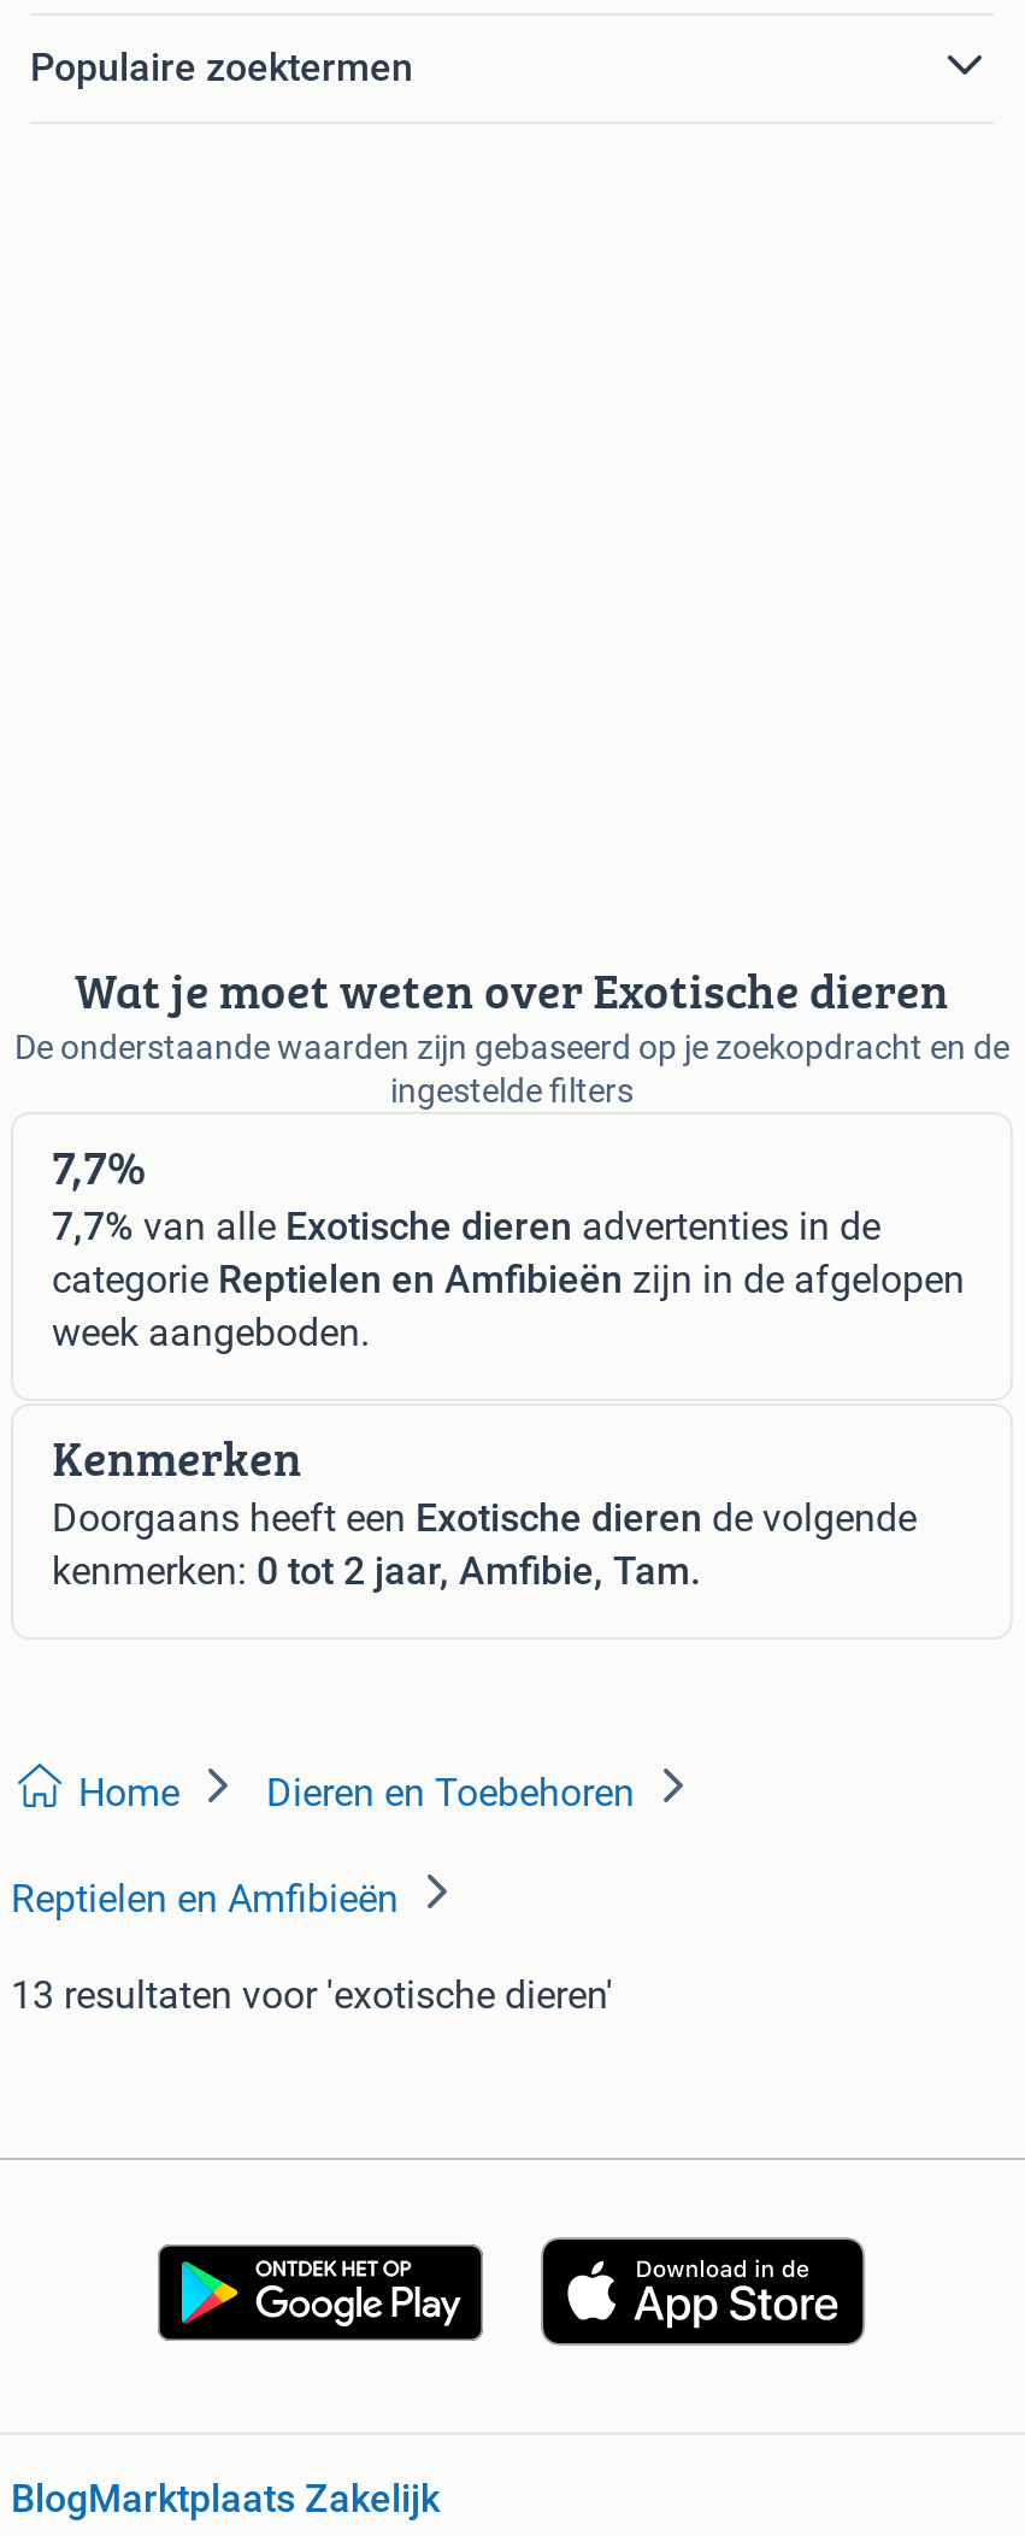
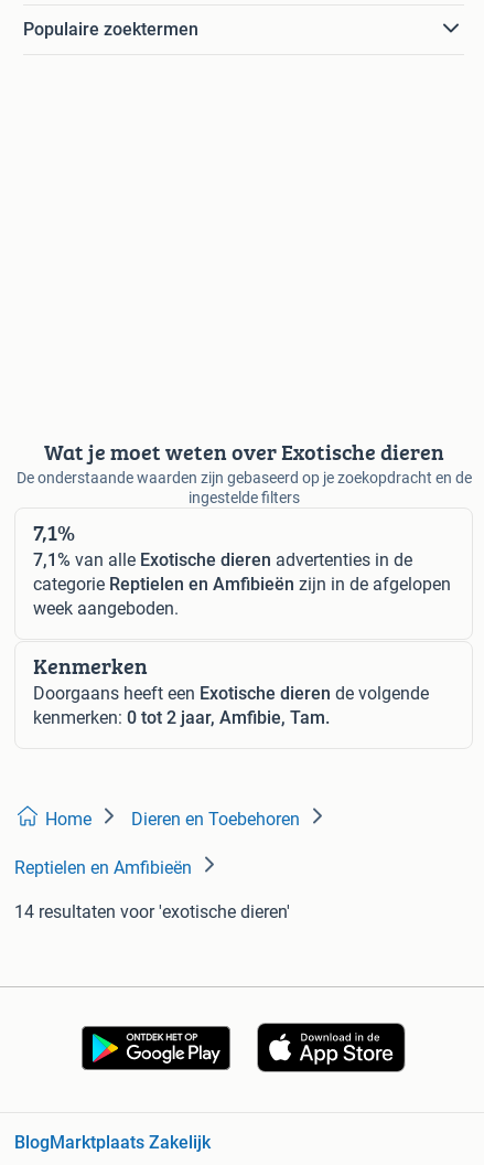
[52,1131,146,1201] 7,7% -> [33,516,75,548] 7,1%
[52,1204,880,1249] 7,7% van alle Exotische dieren advertenties in de -> [33,549,412,570] 7,1% van alle Exotische dieren advertenties in de
[11,1972,613,2018] 13 resultaten voor 'exotische dieren' -> [14,901,290,922] 14 resultaten voor 'exotische dieren'

